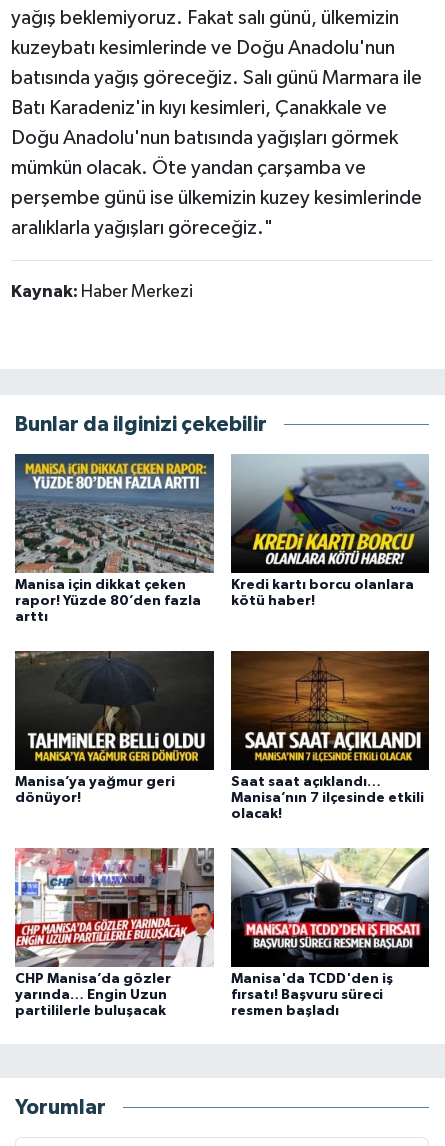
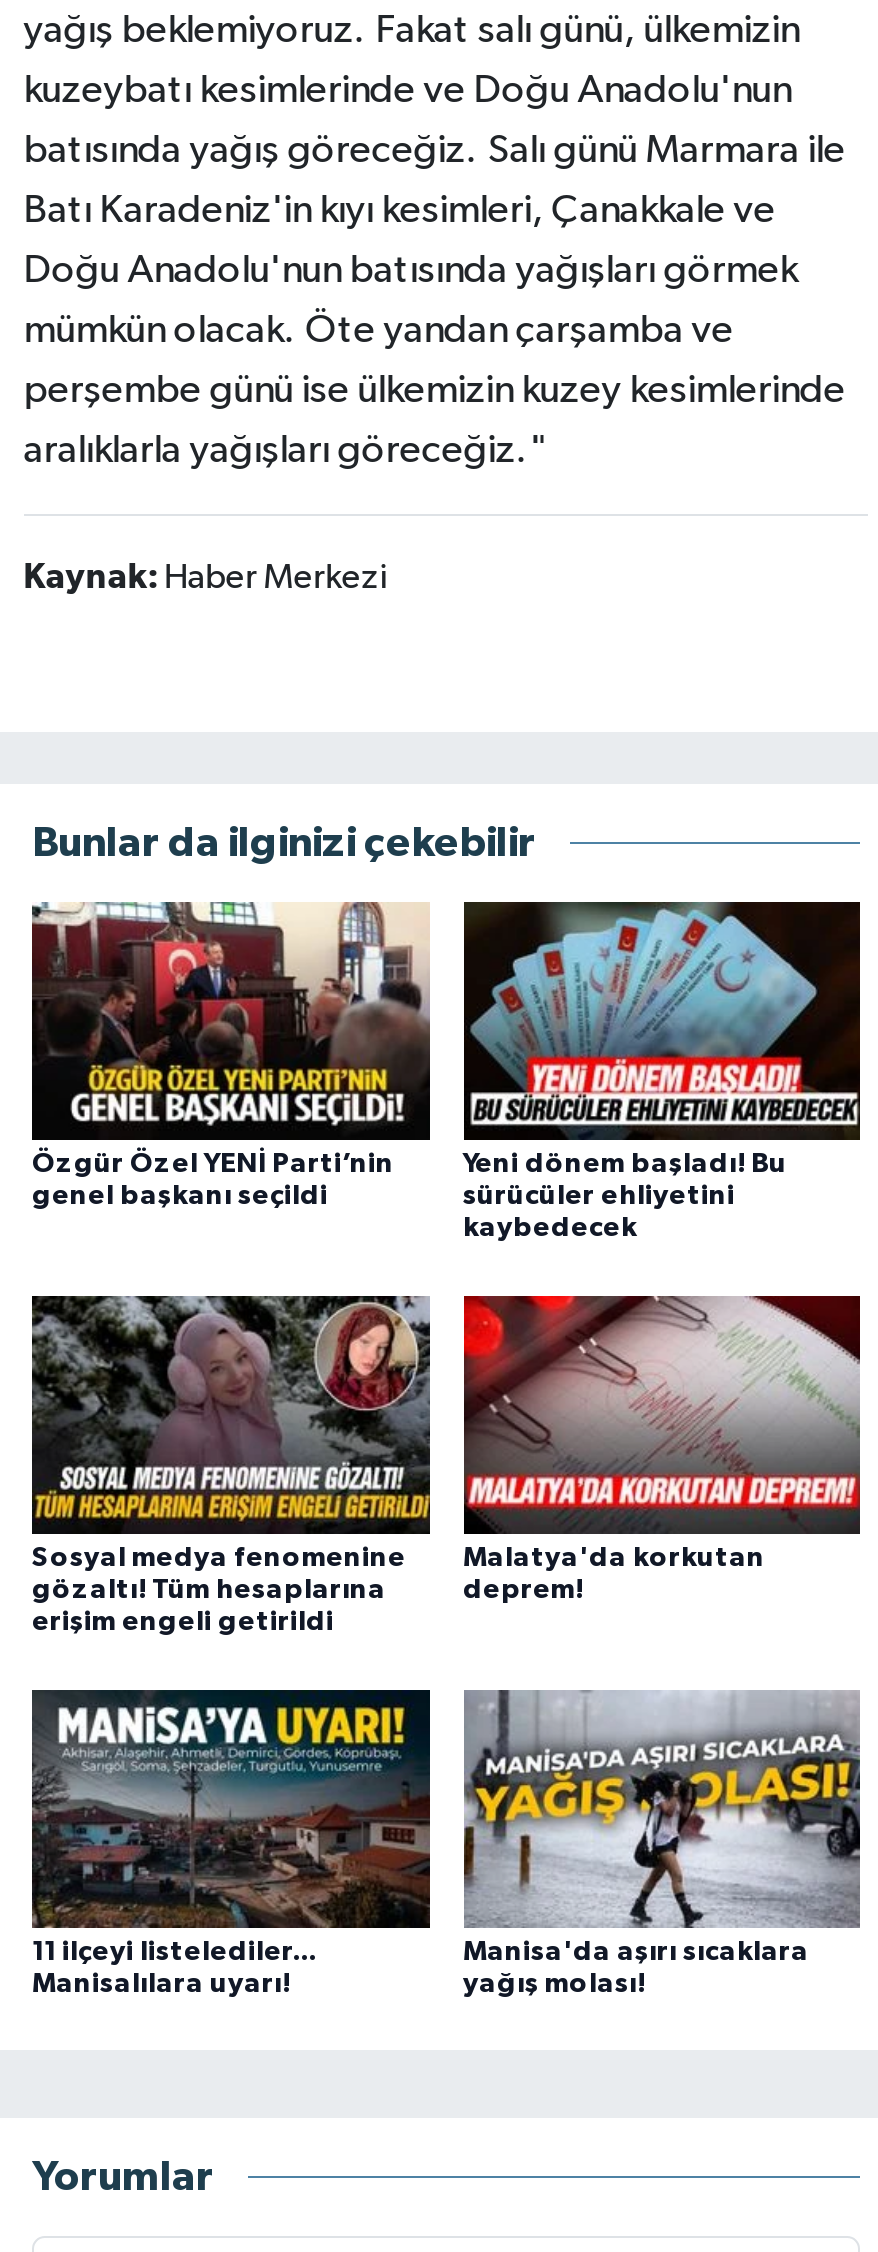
[14,453,215,624] [image] | Manisa için dikkat çeken | rapor! Yüzde 80’den fazla | arttı -> [30,900,432,1210] [image] | Özgür Özel YENİ Parti’nin | genel başkanı seçildi
[230,454,430,608] [image] | Kredi kartı borcu olanlara | kötü haber! -> [463,900,862,1242] [image] | Yeni dönem başladı! Bu | sürücüler ehliyetini | kaybedecek
[15,650,214,805] [image] | Manisa’ya yağmur geri | dönüyor! -> [32,1294,432,1636] [image] | Sosyal medya fenomenine | gözaltı! Tüm hesaplarına | erişim engeli getirildi
[230,650,430,821] [image] | Saat saat açıklandı… | Manisa’nın 7 ilçesinde etkili | olacak! -> [462,1294,862,1604] [image] | Malatya'da korkutan | deprem!
[14,847,215,1018] [image] | CHP Manisa’da gözler | yarında… Engin Uzun | partililerle buluşacak -> [30,1688,432,1998] [image] | 11 ilçeyi listelediler... | Manisalılara uyarı!
[230,848,429,1018] [image] | Manisa'da TCDD'den iş | fırsatı! Başvuru süreci | resmen başladı -> [462,1688,860,1998] [image] | Manisa'da aşırı sıcaklara | yağış molası!

